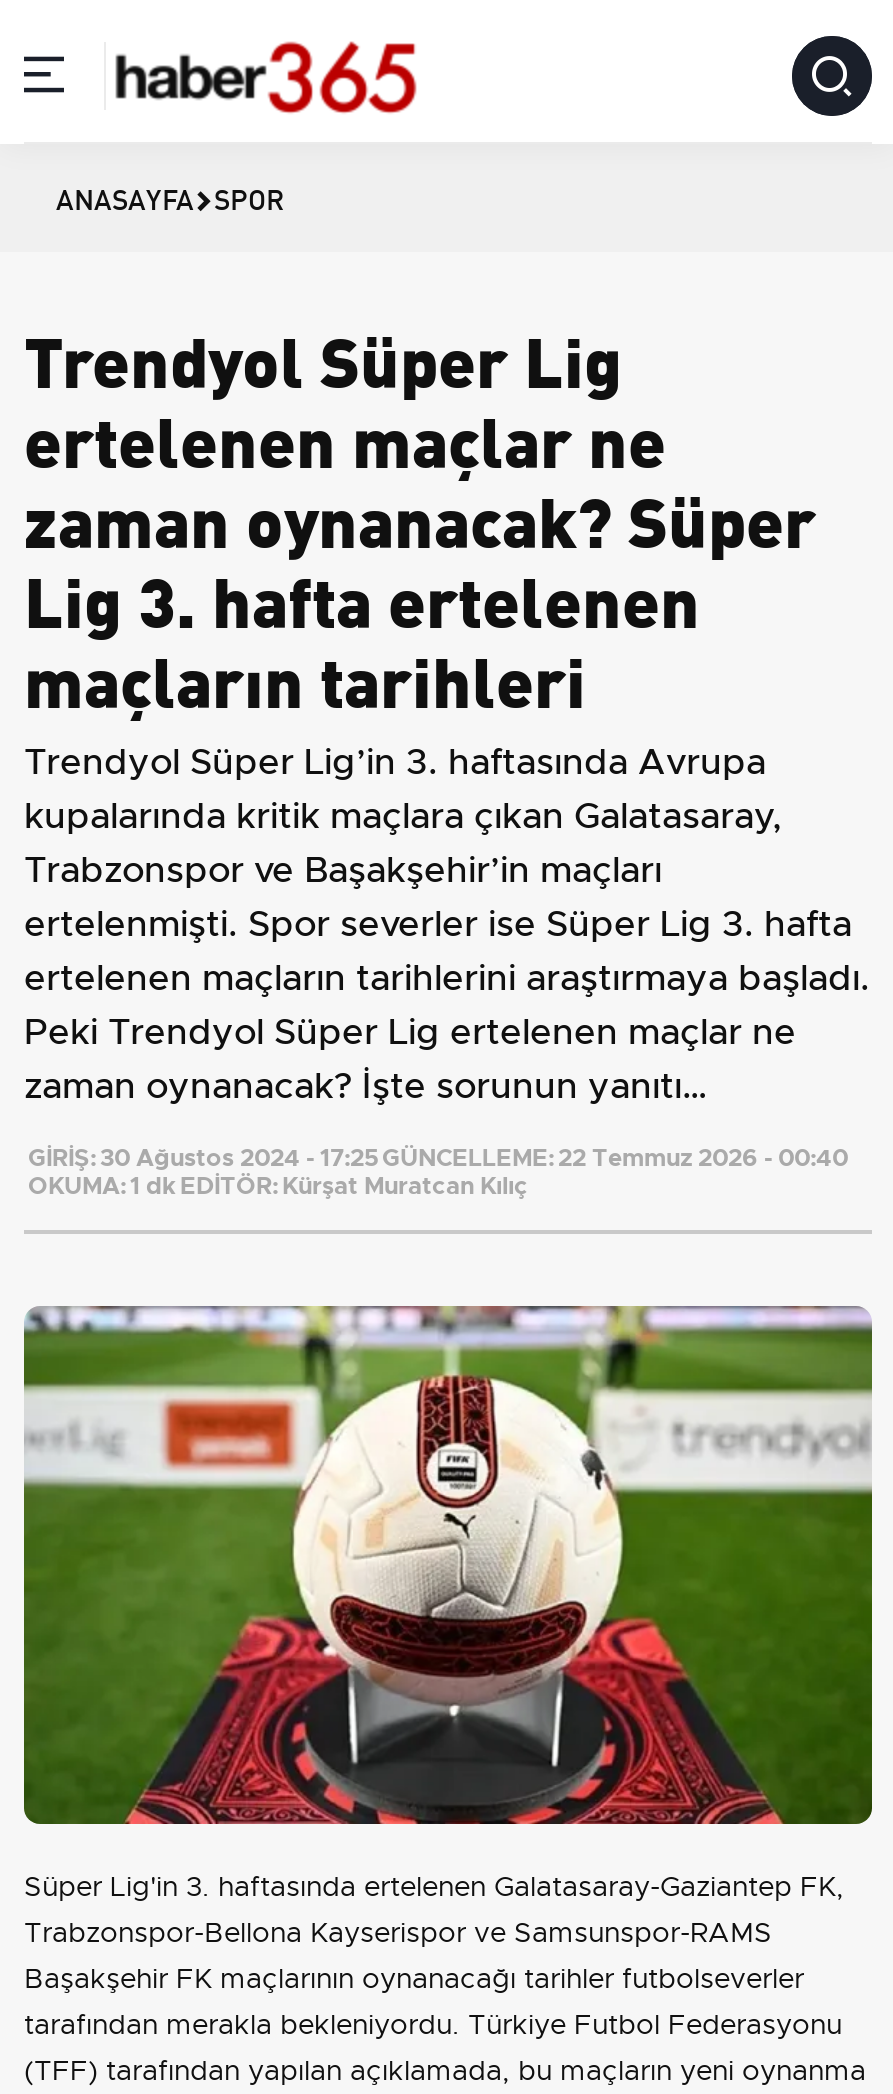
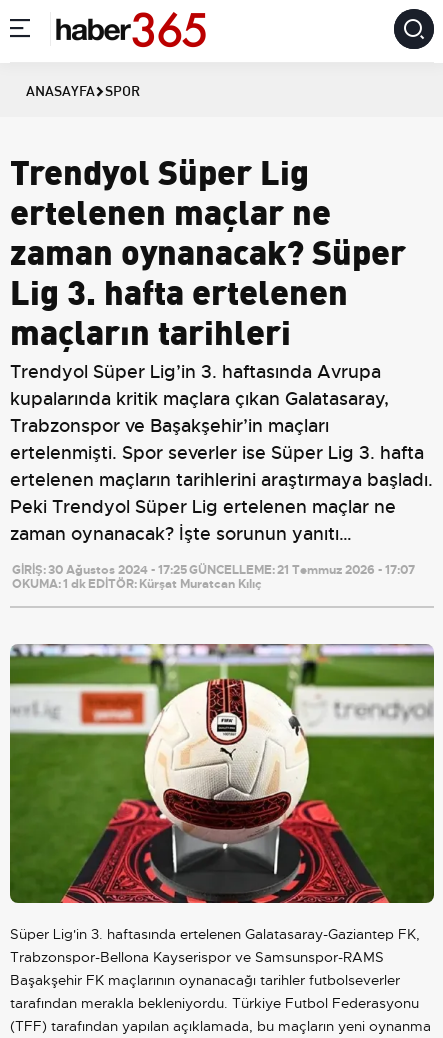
[28,1142,848,1174] GİRİŞ: 30 Ağustos 2024 - 17:25 GÜNCELLEME: 22 Temmuz 2026 - 00:40 -> [12,562,415,578] GİRİŞ: 30 Ağustos 2024 - 17:25 GÜNCELLEME: 21 Temmuz 2026 - 17:07

